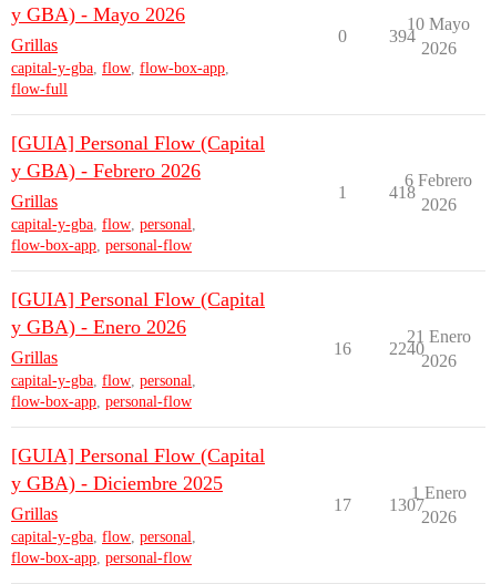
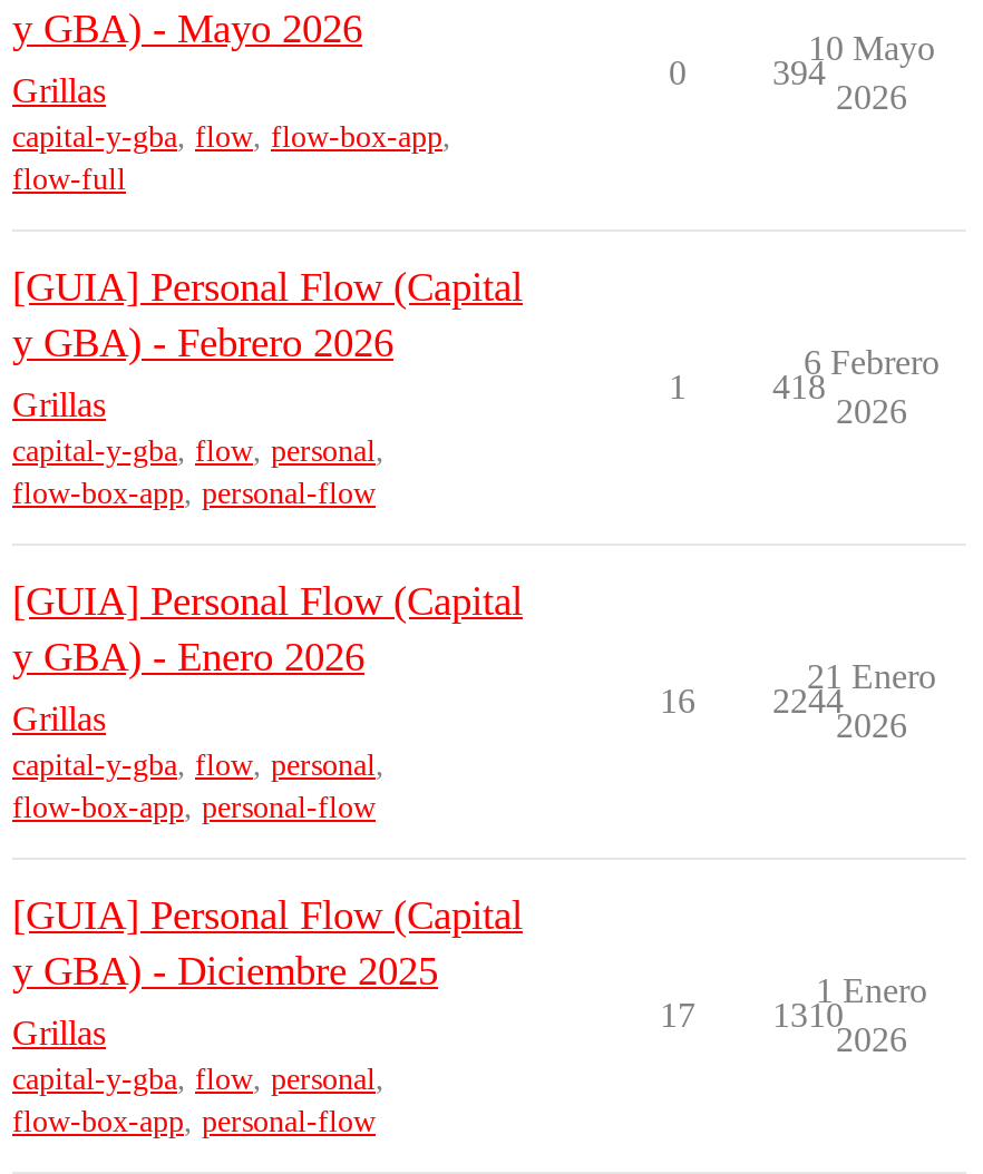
[389,339,424,358] 2240 -> [772,682,844,720] 2244
[389,495,424,514] 1307 -> [772,996,844,1034] 1310

